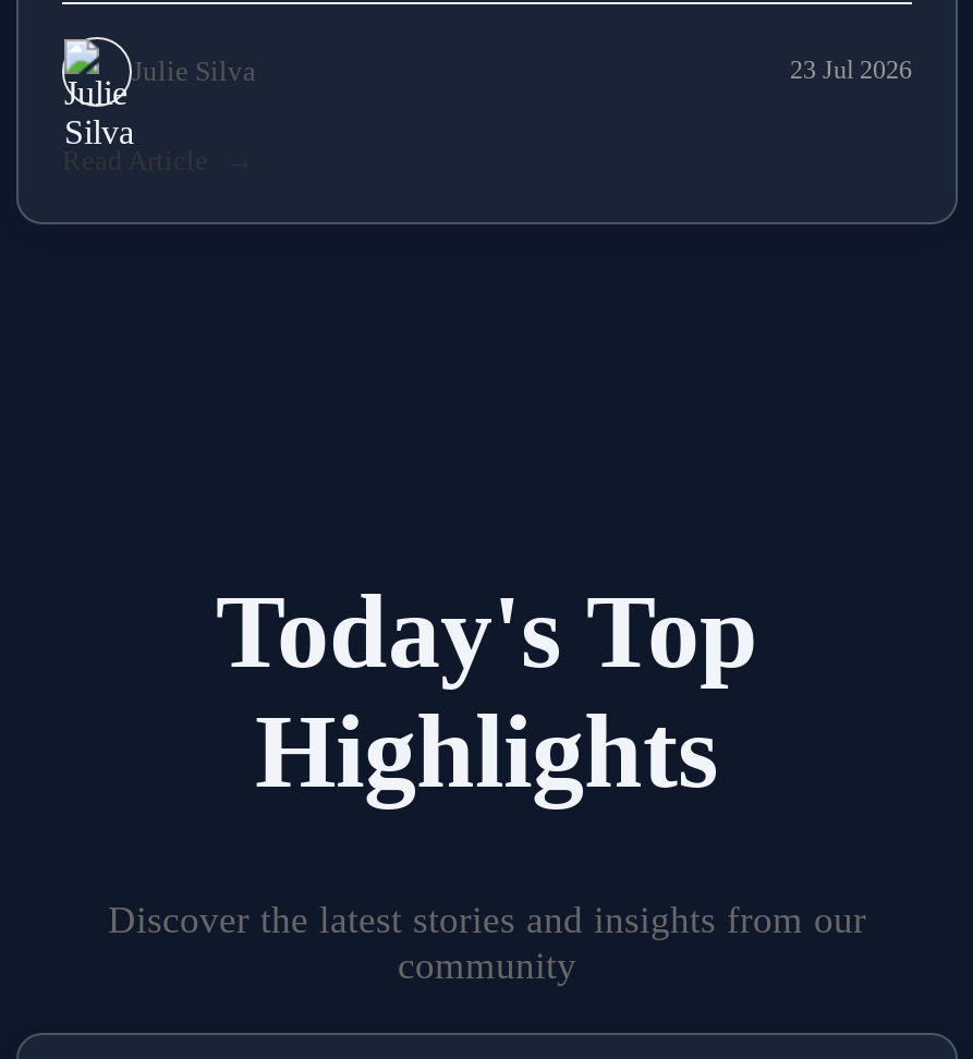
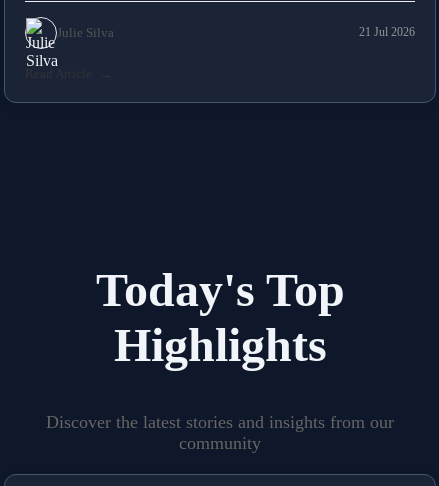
[790,55,912,85] 23 Jul 2026 -> [359,25,415,39] 21 Jul 2026

